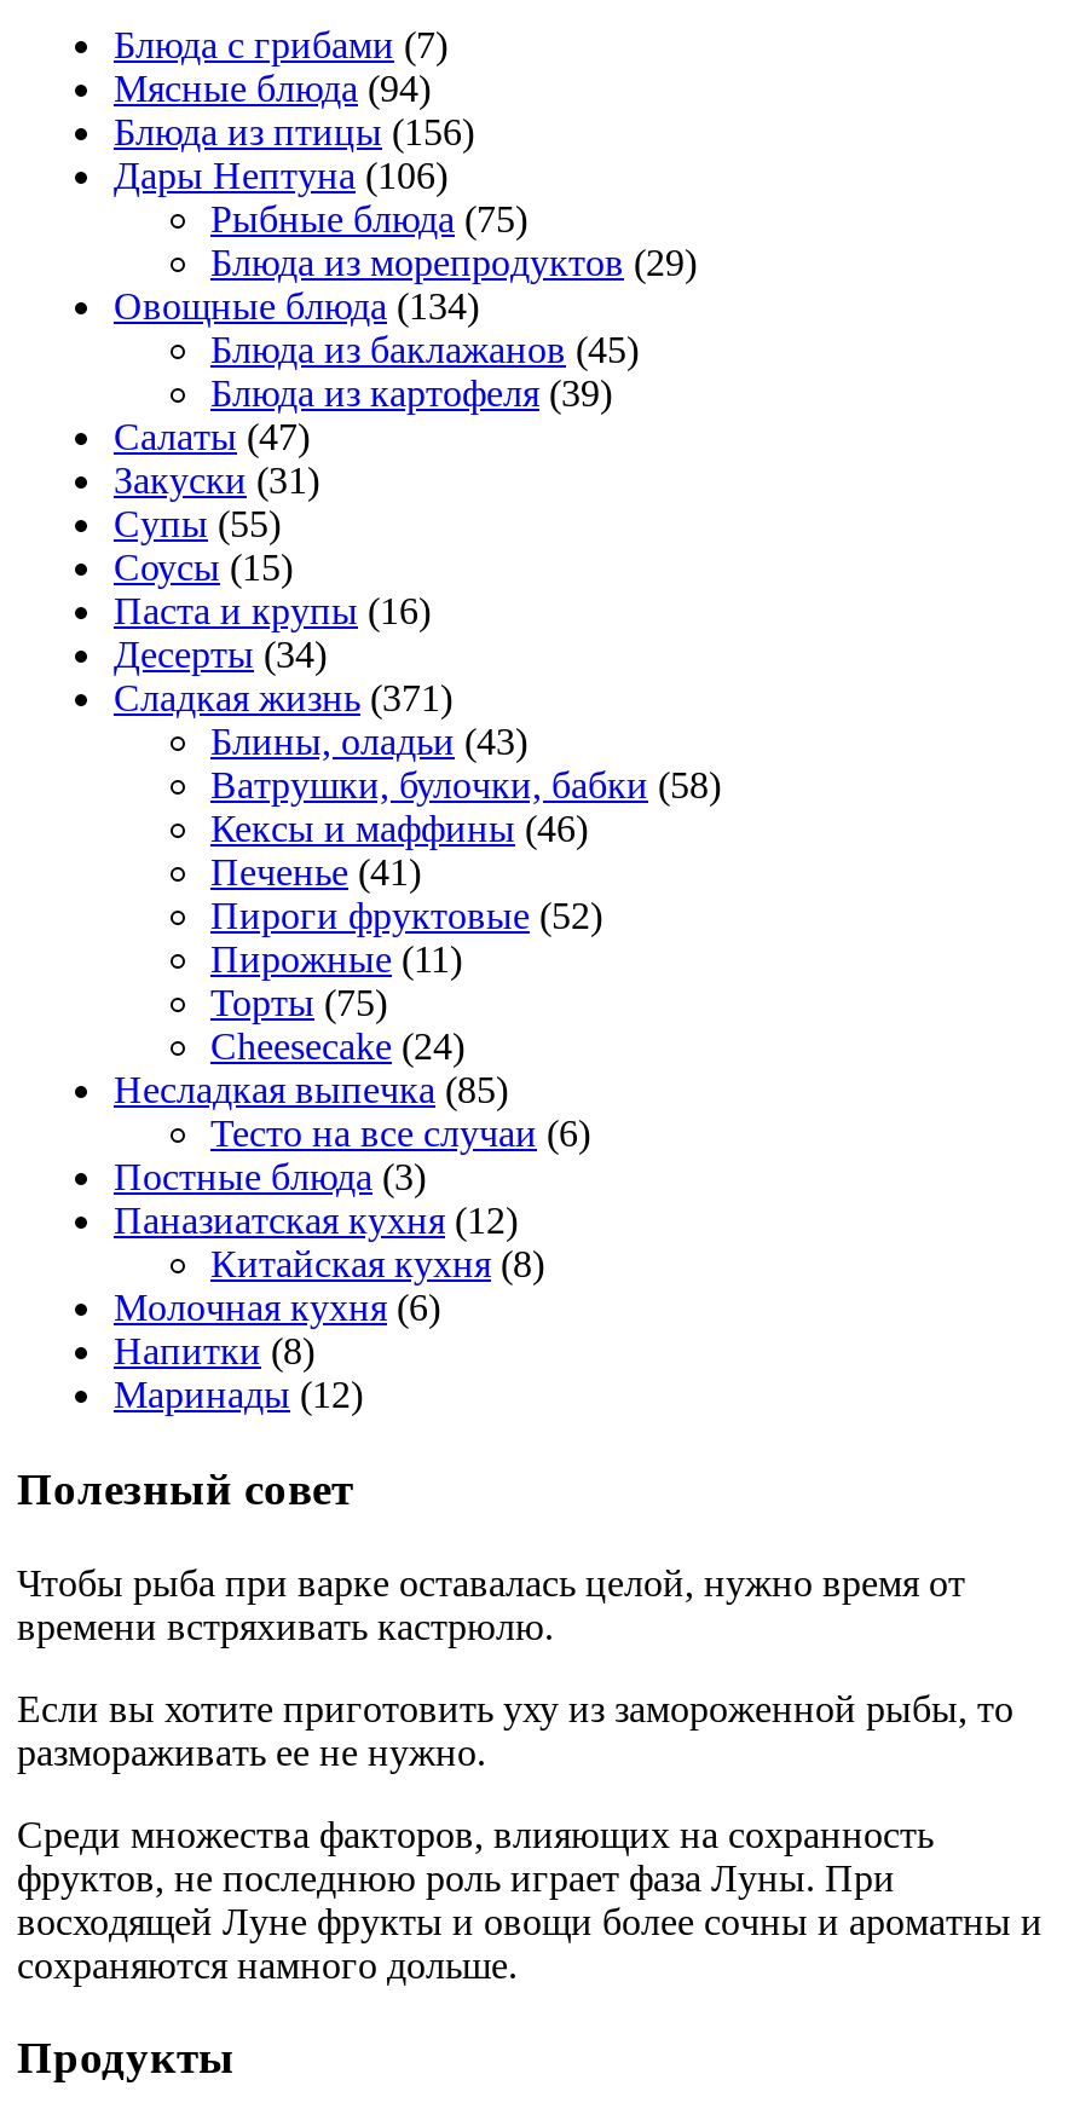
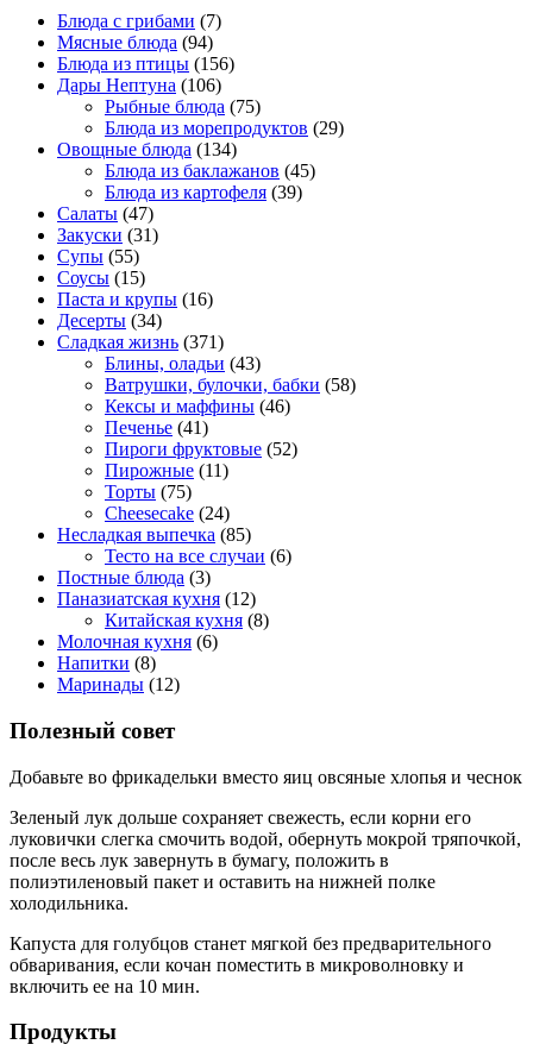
[17,1561,965,1646] Чтобы рыба при варке оставалась целой, нужно время от | времени встряхивать кастрюлю. -> [10,766,522,787] Добавьте во фрикадельки вместо яиц овсяные хлопья и чеснок
[17,1687,1013,1772] Если вы хотите приготовить уху из замороженной рыбы, то | размораживать ее не нужно. -> [10,807,521,913] Зеленый лук дольше сохраняет свежесть, если корни его | луковички слегка смочить водой, обернуть мокрой тряпочкой, | после весь лук завернуть в бумагу, положить в | полиэтиленовый пакет и оставить на нижней полке | холодильника.
[17,1813,1043,1985] Среди множества факторов, влияющих на сохранность | фруктов, не последнюю роль играет фаза Луны. При | восходящей Луне фрукты и овощи более сочны и ароматны и | сохраняются намного дольше. -> [10,933,491,996] Капуста для голубцов станет мягкой без предварительного | обваривания, если кочан поместить в микроволновку и | включить ее на 10 мин.

